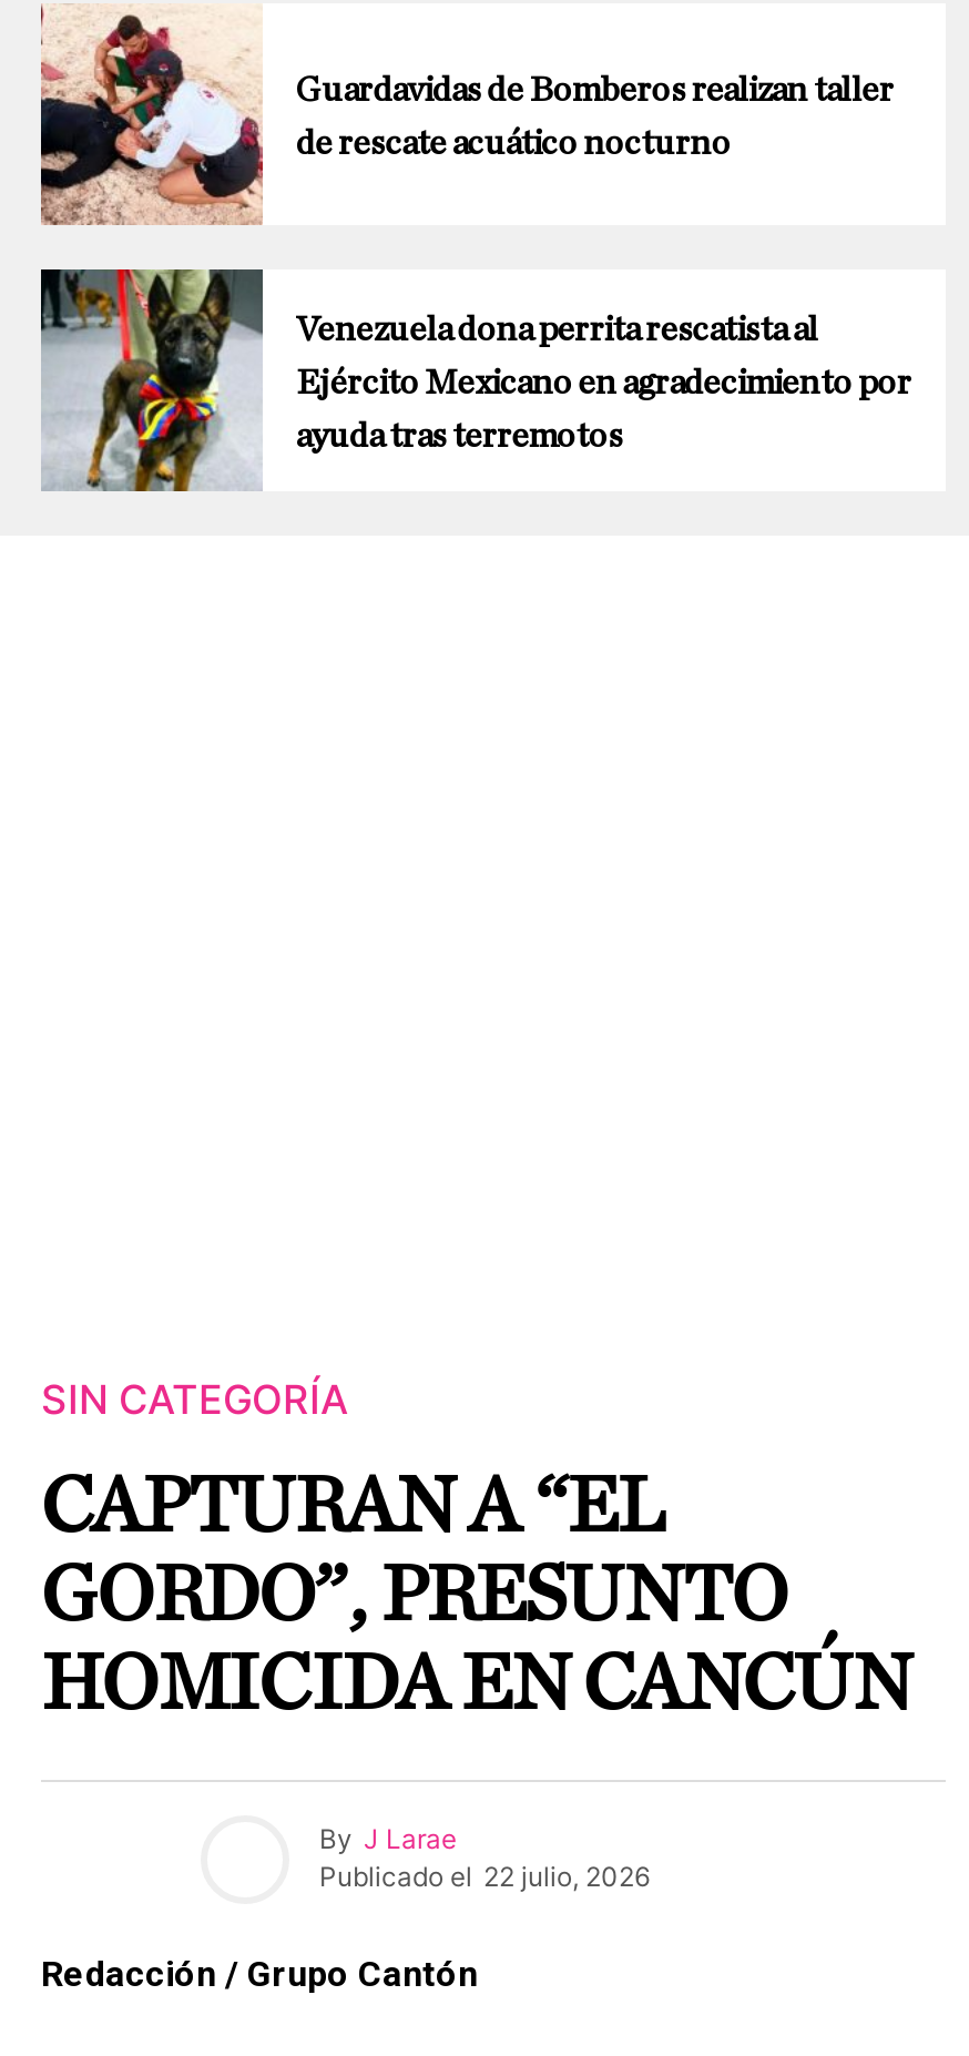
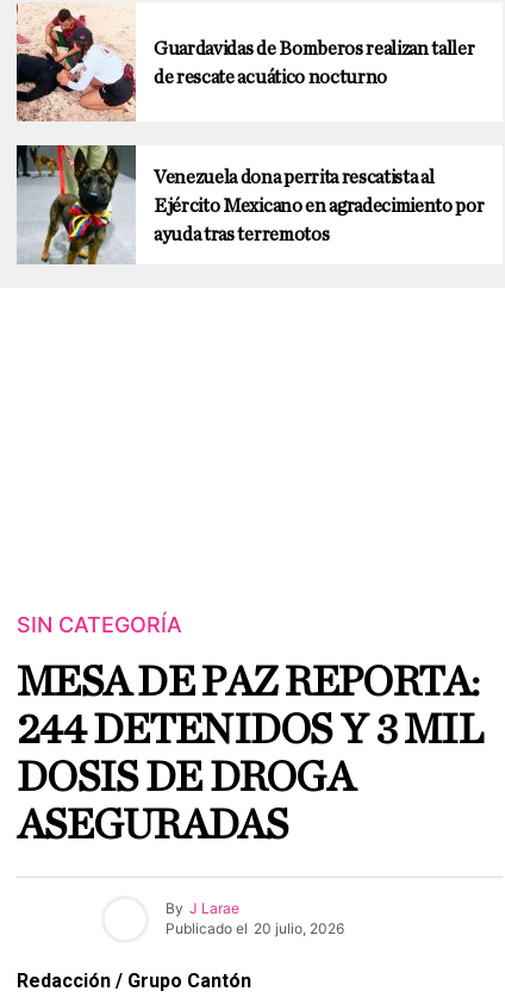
moved [41,1375,349,1422] -> [17,612,182,637]: SIN CATEGORÍA
[41,1466,910,1724] CAPTURAN A “EL | GORDO”, PRESUNTO | HOMICIDA EN CANCÚN -> [17,661,482,846] MESA DE PAZ REPORTA: | 244 DETENIDOS Y 3 MIL | DOSIS DE DROGA | ASEGURADAS
[319,1860,650,1893] Publicado el 22 julio, 2026 -> [166,920,344,937] Publicado el 20 julio, 2026

